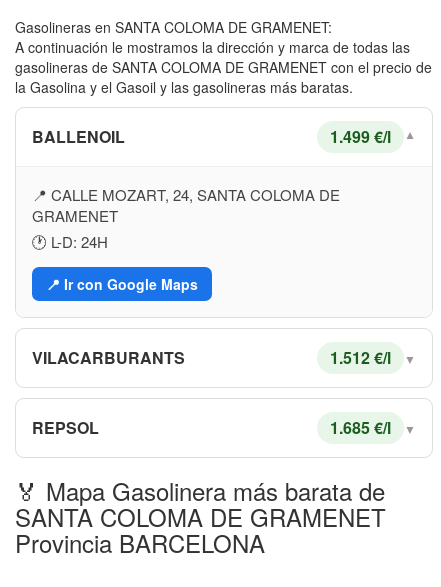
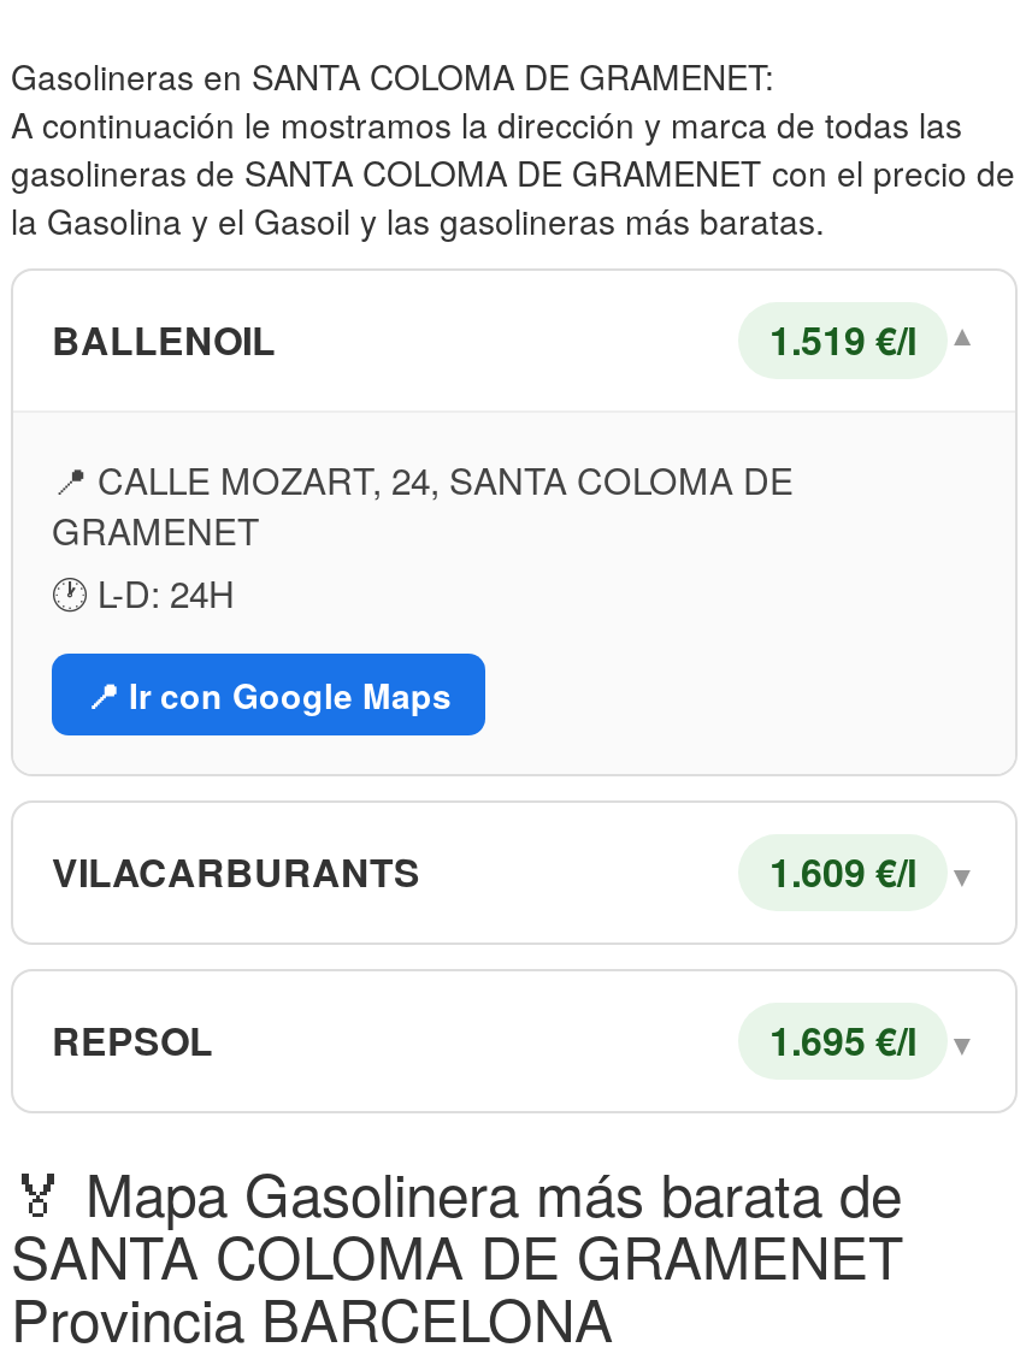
[330,125,391,148] 1.499 €/l -> [769,312,916,367] 1.519 €/l
[330,346,391,369] 1.512 €/l -> [769,844,916,899] 1.609 €/l
[330,416,391,439] 1.685 €/l -> [769,1013,916,1068] 1.695 €/l

